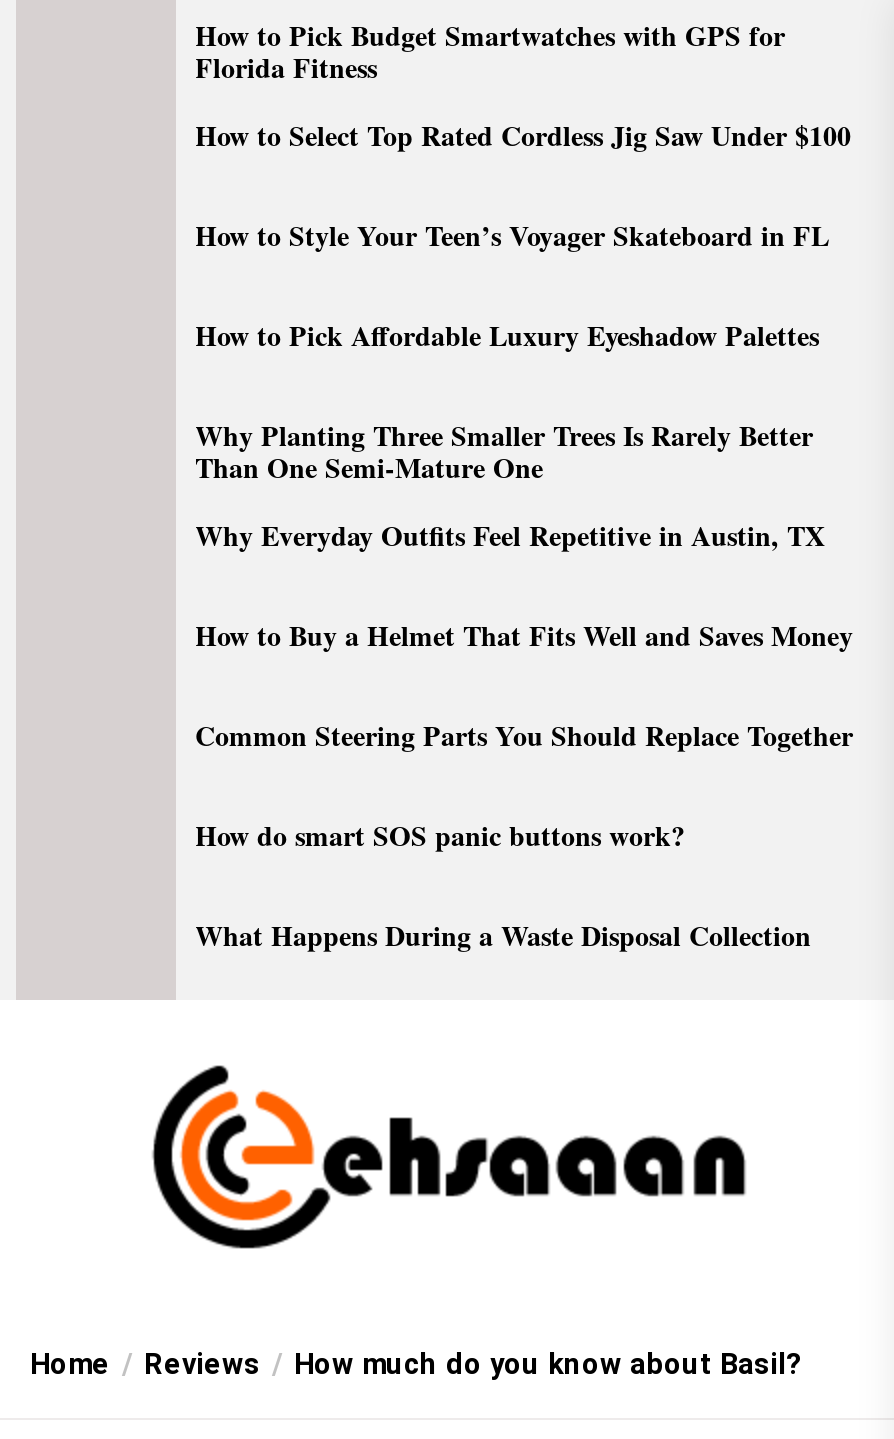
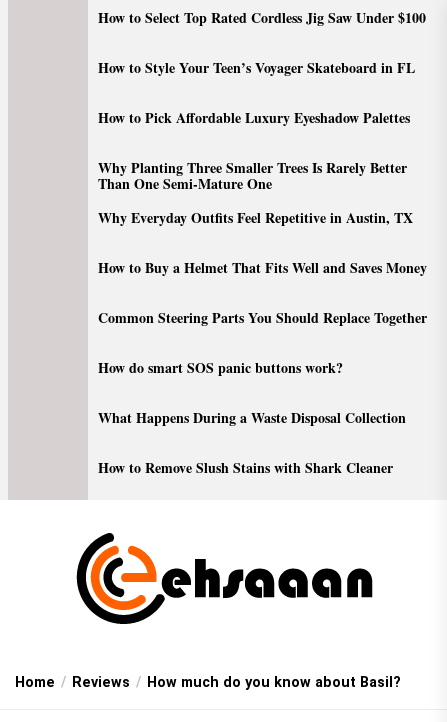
[195,14,785,88] How to Pick Budget Smartwatches with GPS for | Florida Fitness -> none
moved [195,114,853,956] -> [97,7,426,428]: How to Select Top Rated Cordless Jig Saw Under $100 | How to Style Your Teen’s Voyager Skateboard in FL | How to Pick Affordable Luxury Eyeshadow Palettes | ... | How do smart SOS panic buttons work? | What Happens During a Waste Disposal Collection
none -> [97,457,392,478] How to Remove Slush Stains with Shark Cleaner

